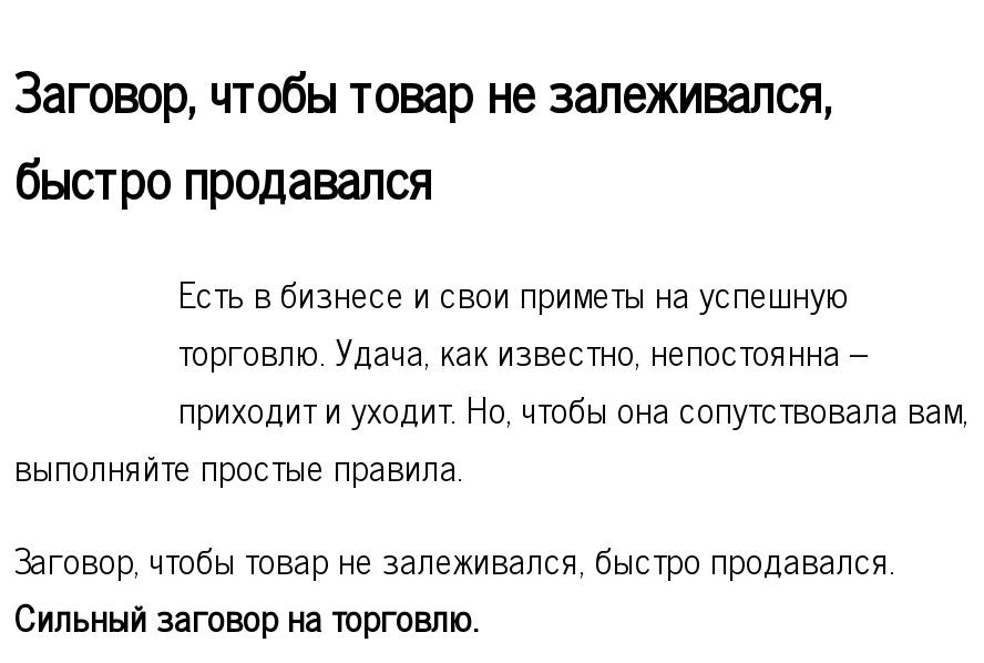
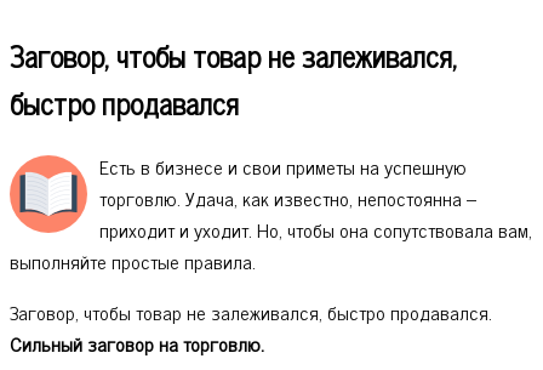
none -> [8,154,88,234] [image]

